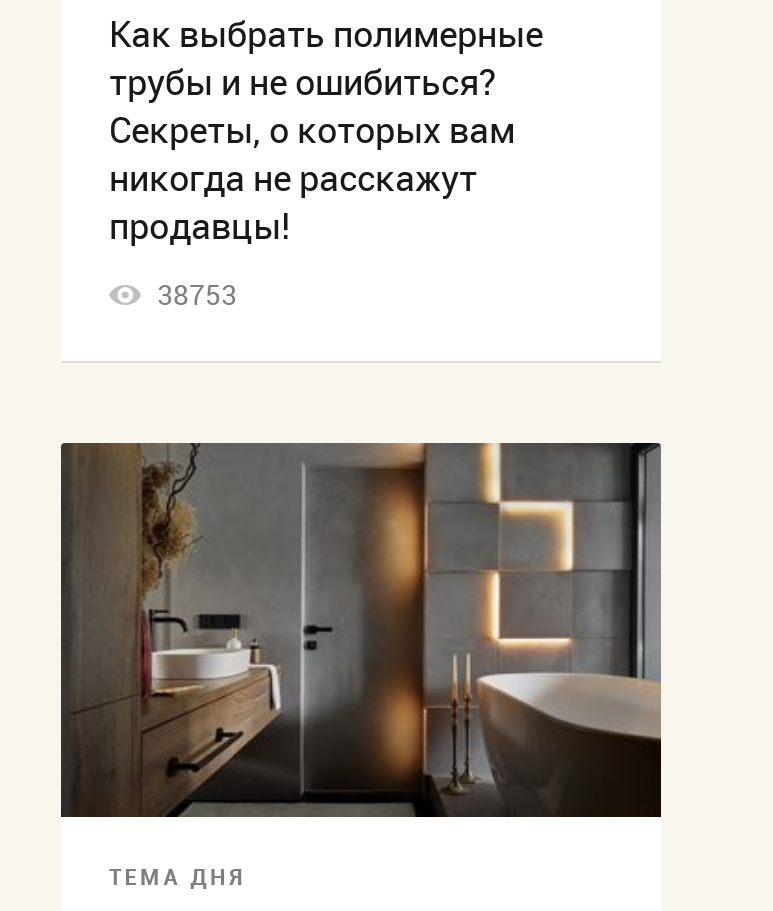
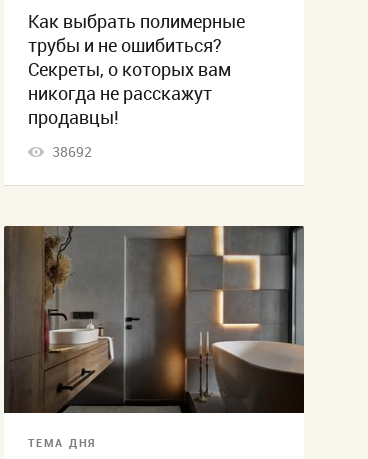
[157,279,237,311] 38753 -> [52,144,92,160] 38692

